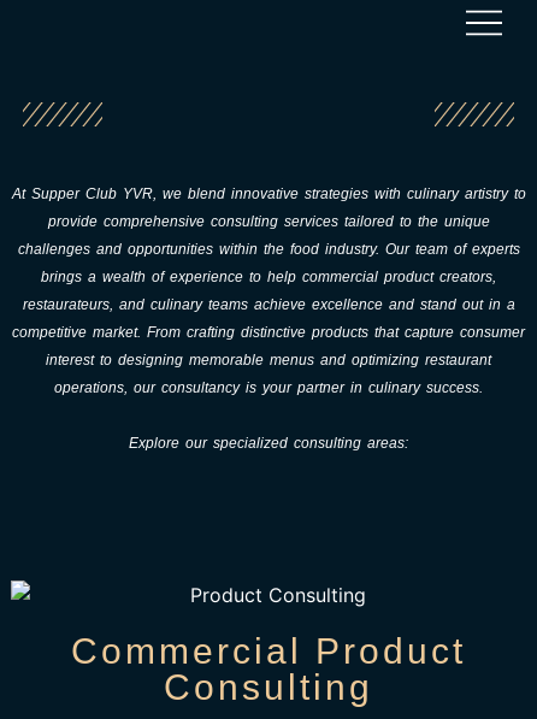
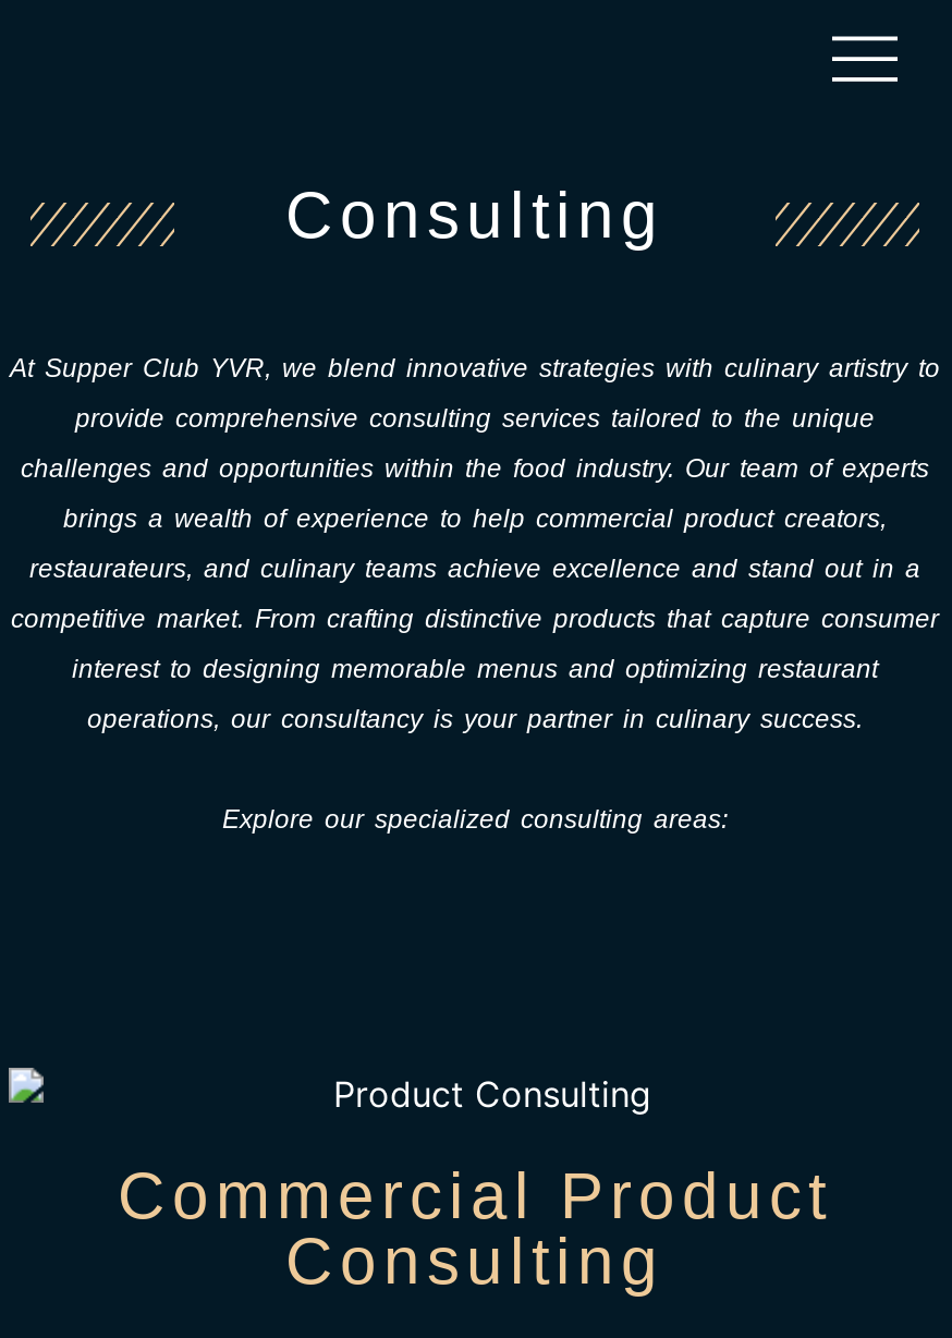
none -> [285,179,664,251] Consulting

